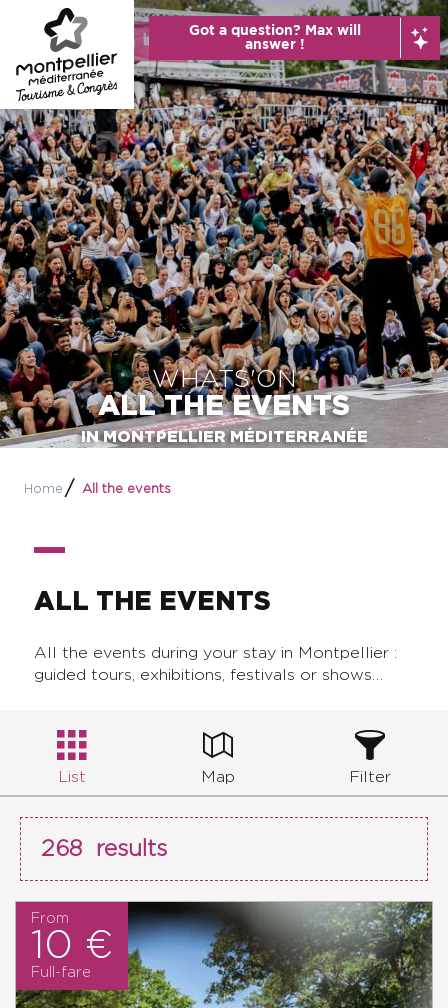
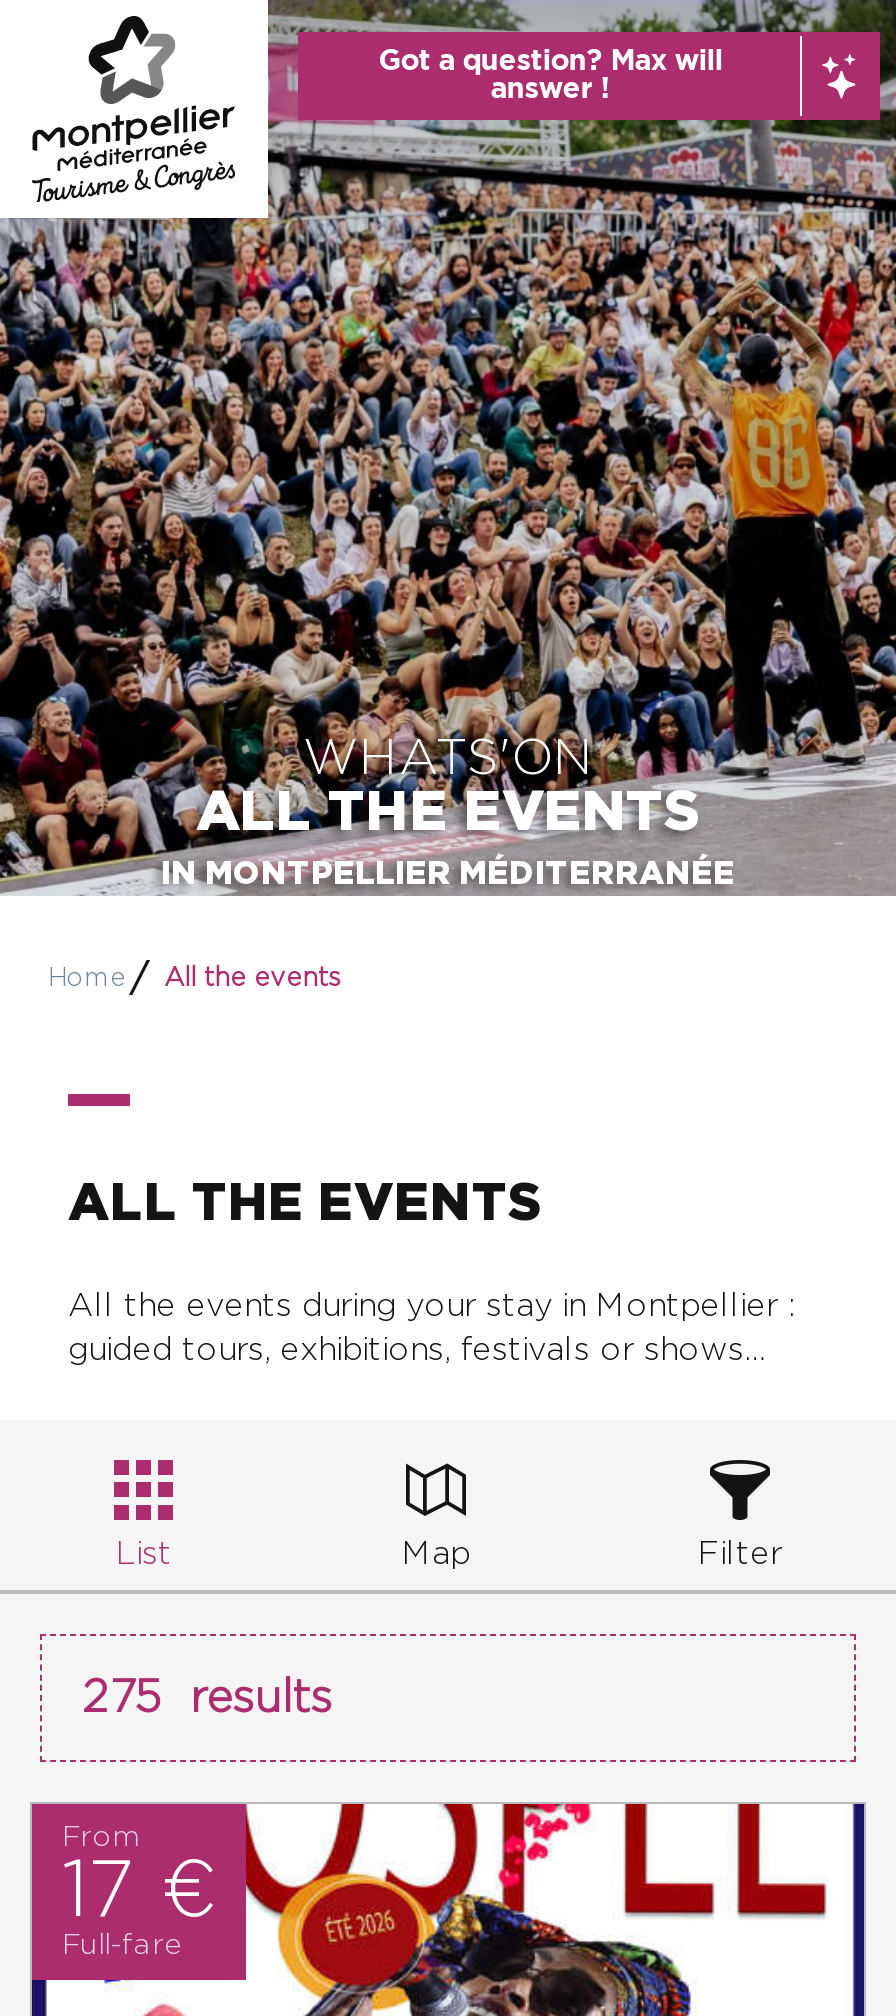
[41,838,167,860] 268 results -> [82,1675,332,1719] 275 results
[31,926,113,966] 10 € -> [62,1851,216,1931] 17 €

